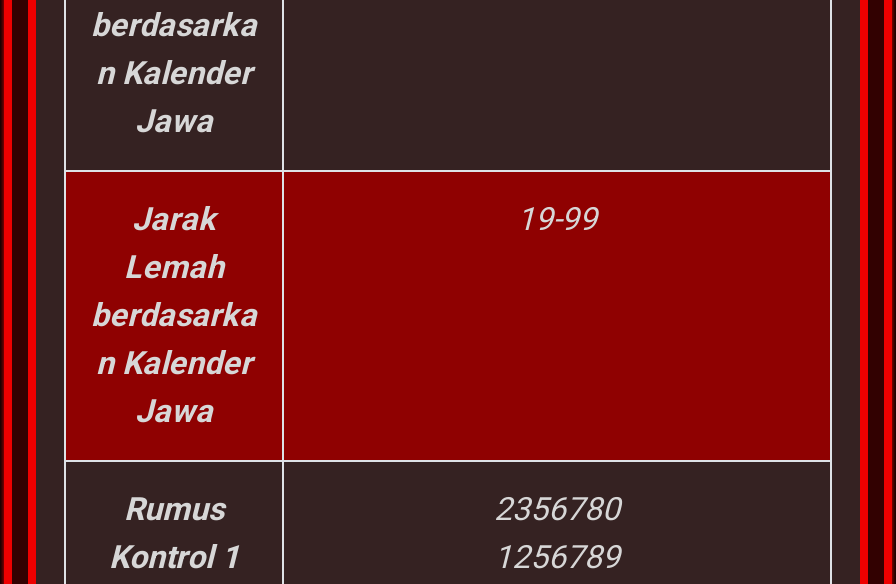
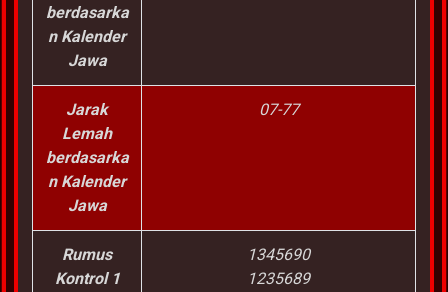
[517,200,597,238] 19-99 -> [258,100,298,119] 07-77
[494,490,620,528] 2356780 -> [247,245,310,264] 1345690
[494,538,620,576] 1256789 -> [247,269,310,288] 1235689

